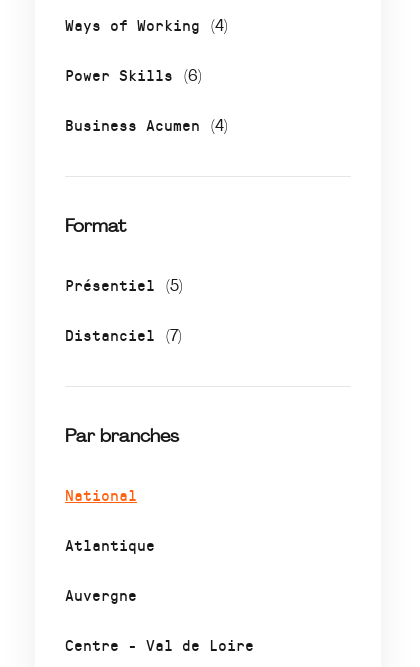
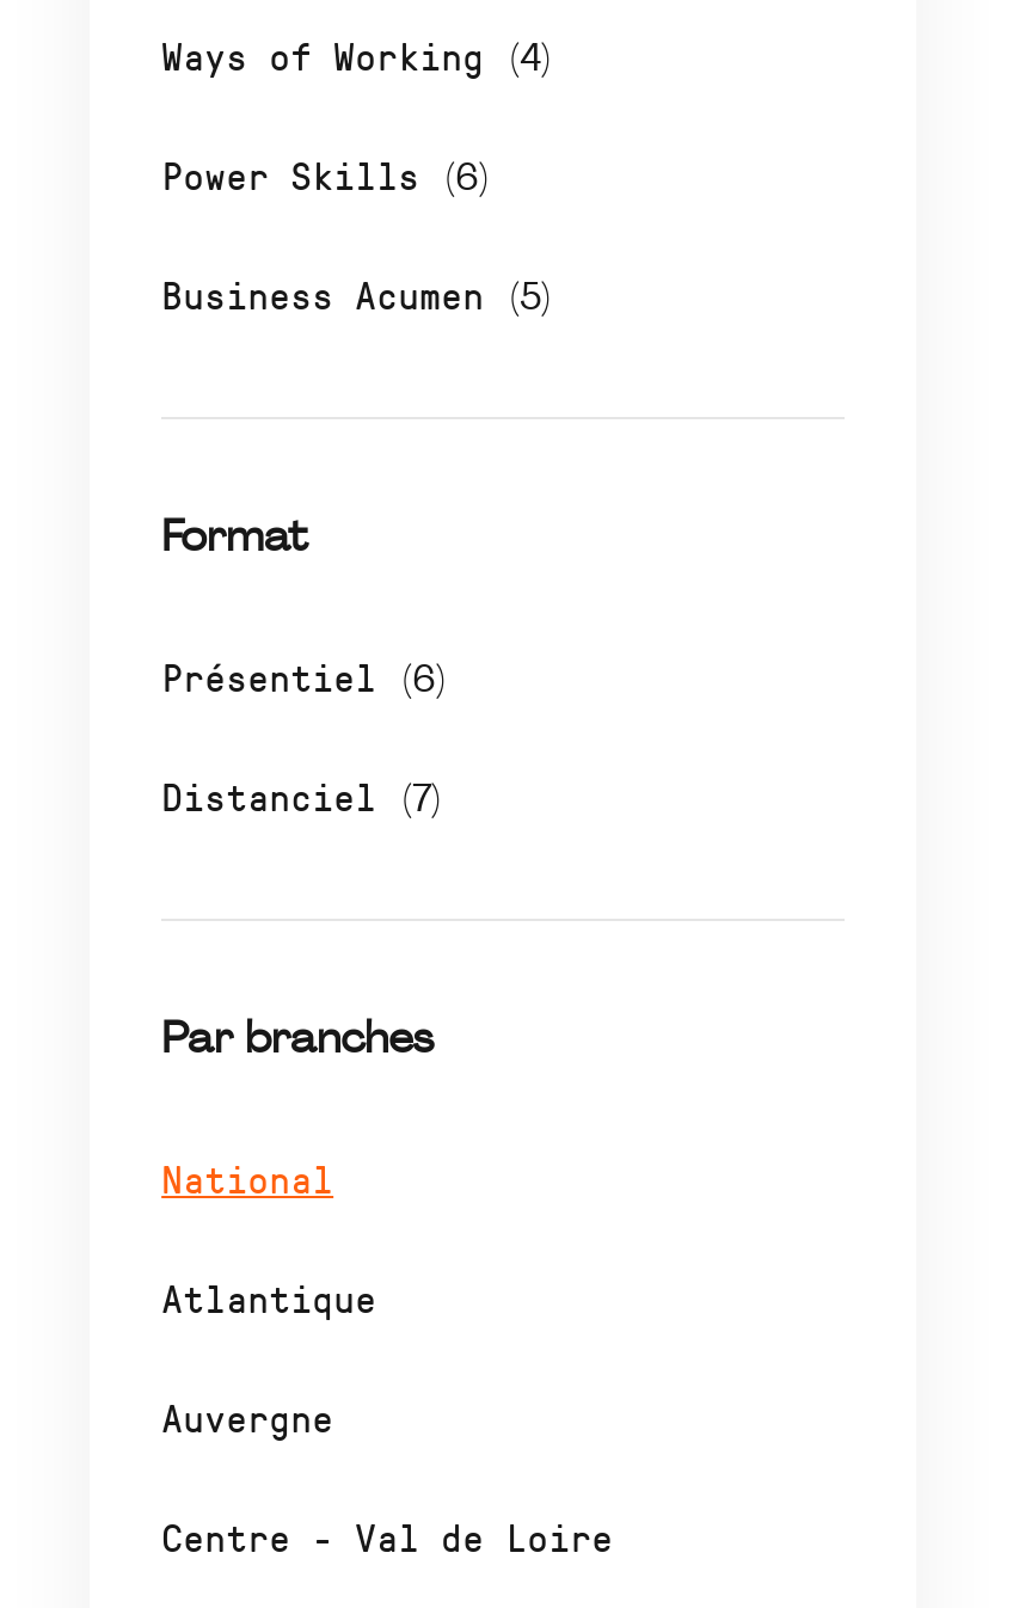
[65,114,228,135] Business Acumen (4) -> [162,269,551,319] Business Acumen (5)
[65,274,183,295] Présentiel (5) -> [162,651,446,701] Présentiel (6)

